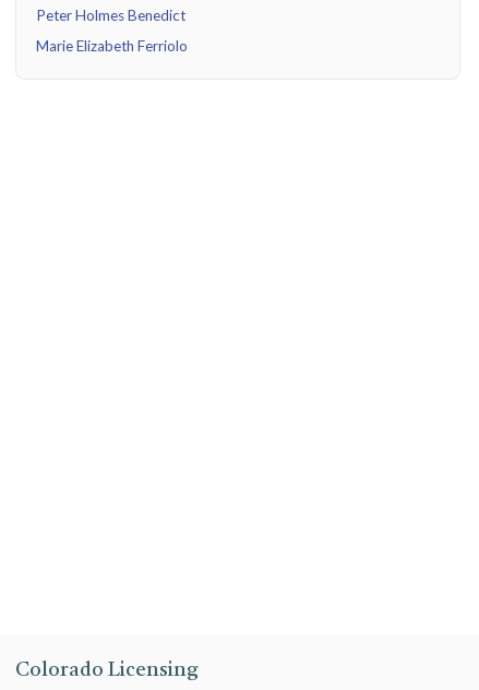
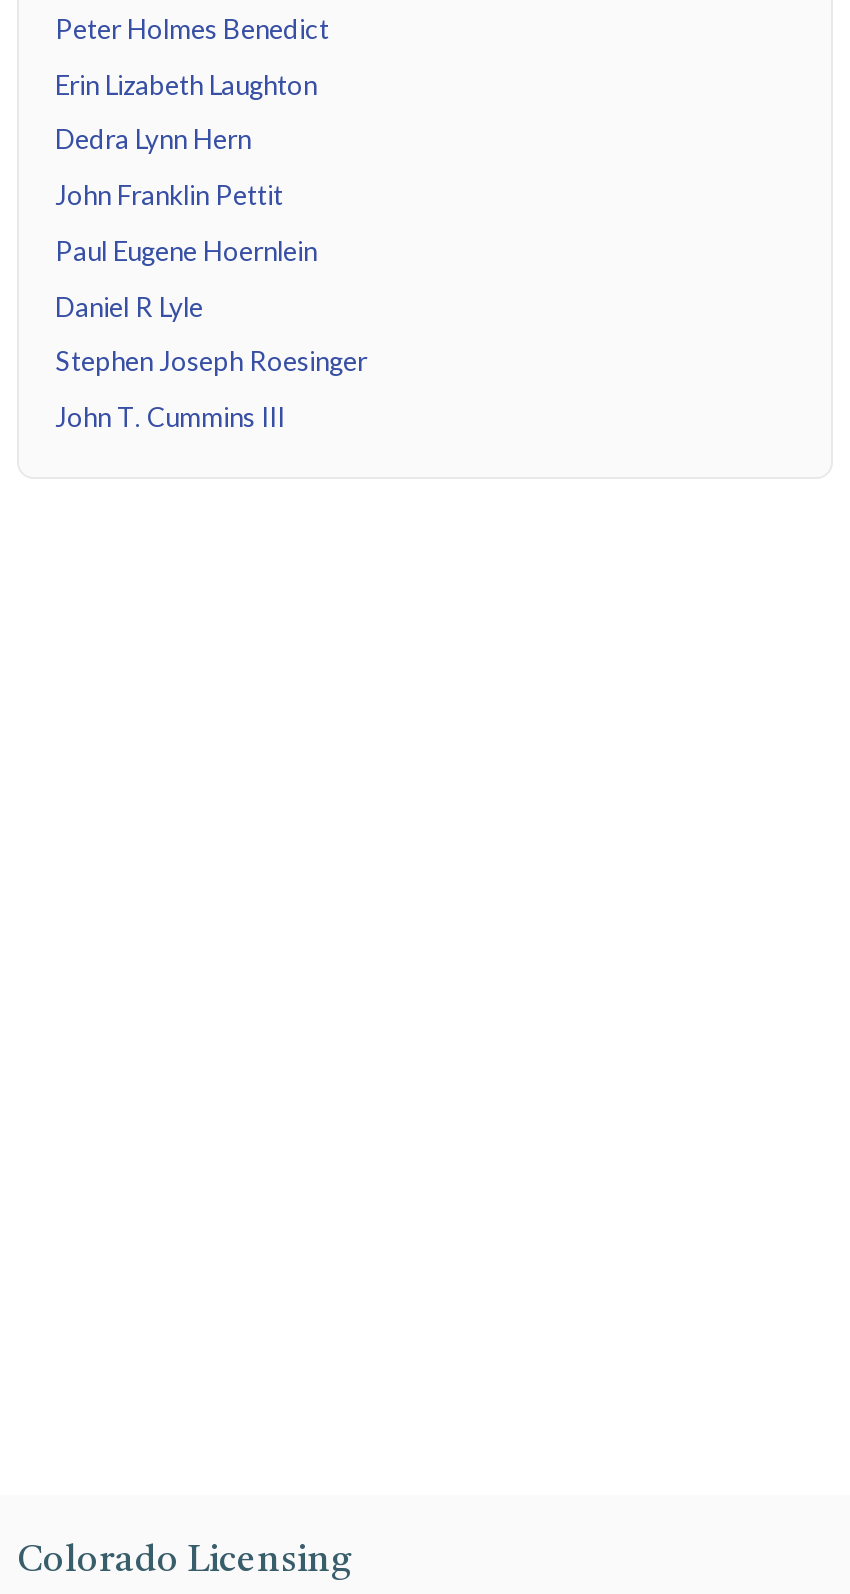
[36,37,188,55] Marie Elizabeth Ferriolo -> [55,68,367,433] Erin Lizabeth Laughton | Dedra Lynn Hern | John Franklin Pettit | Paul Eugene Hoernlein | Daniel R Lyle | Stephen Joseph Roesinger | John T. Cummins III

